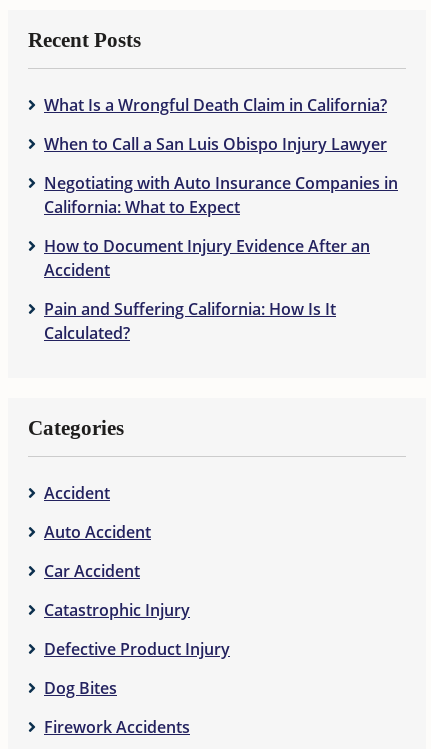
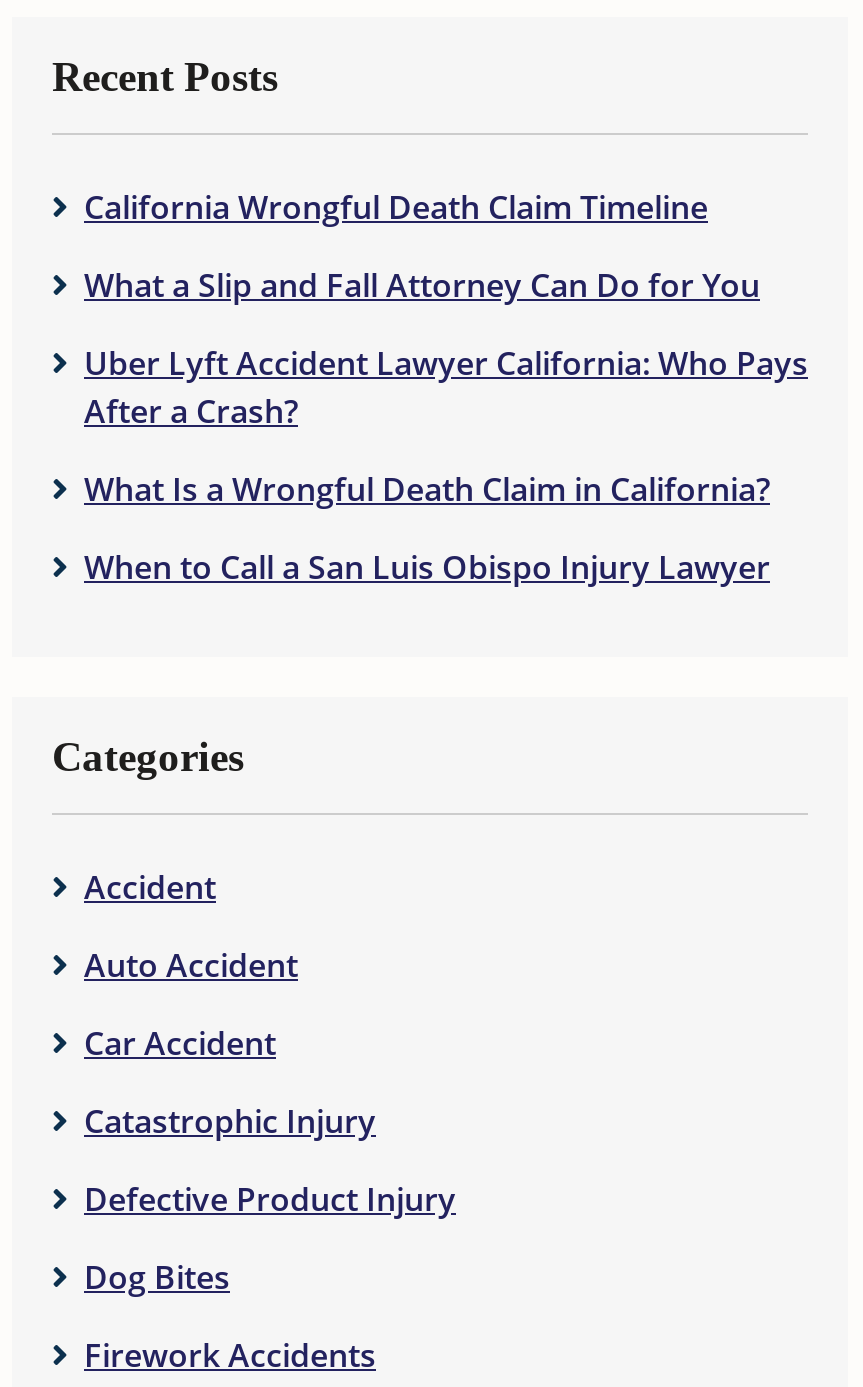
none -> [84,185,808,433] California Wrongful Death Claim Timeline | What a Slip and Fall Attorney Can Do for You | Uber Lyft Accident Lawyer California: Who Pays | After a Crash?
moved [44,94,387,155] -> [84,467,770,589]: What Is a Wrongful Death Claim in California? | When to Call a San Luis Obispo Injury Lawyer
[44,172,398,344] Negotiating with Auto Insurance Companies in | California: What to Expect | How to Document Injury Evidence After an | Accident | Pain and Suffering California: How Is It | Calculated? -> none

